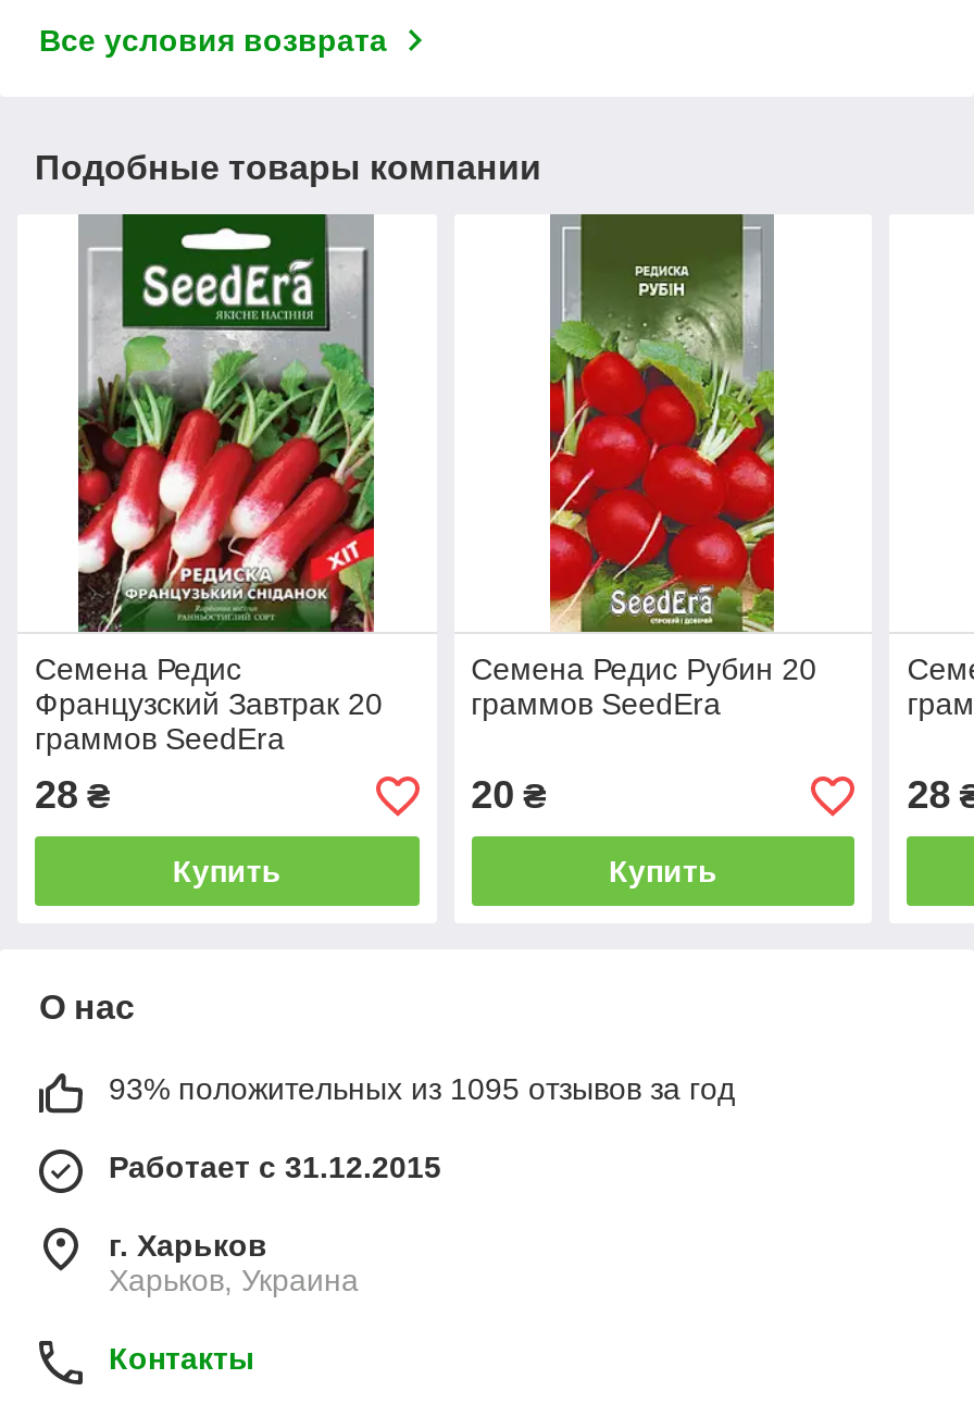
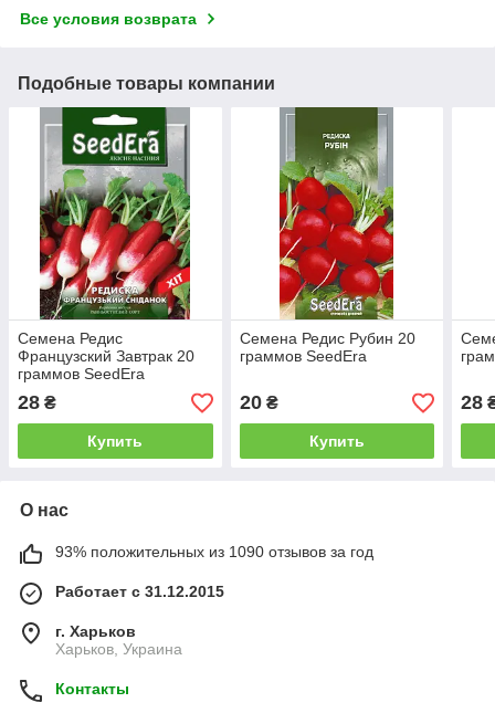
[109,1072,735,1107] 93% положительных из 1095 отзывов за год -> [55,543,373,561] 93% положительных из 1090 отзывов за год

